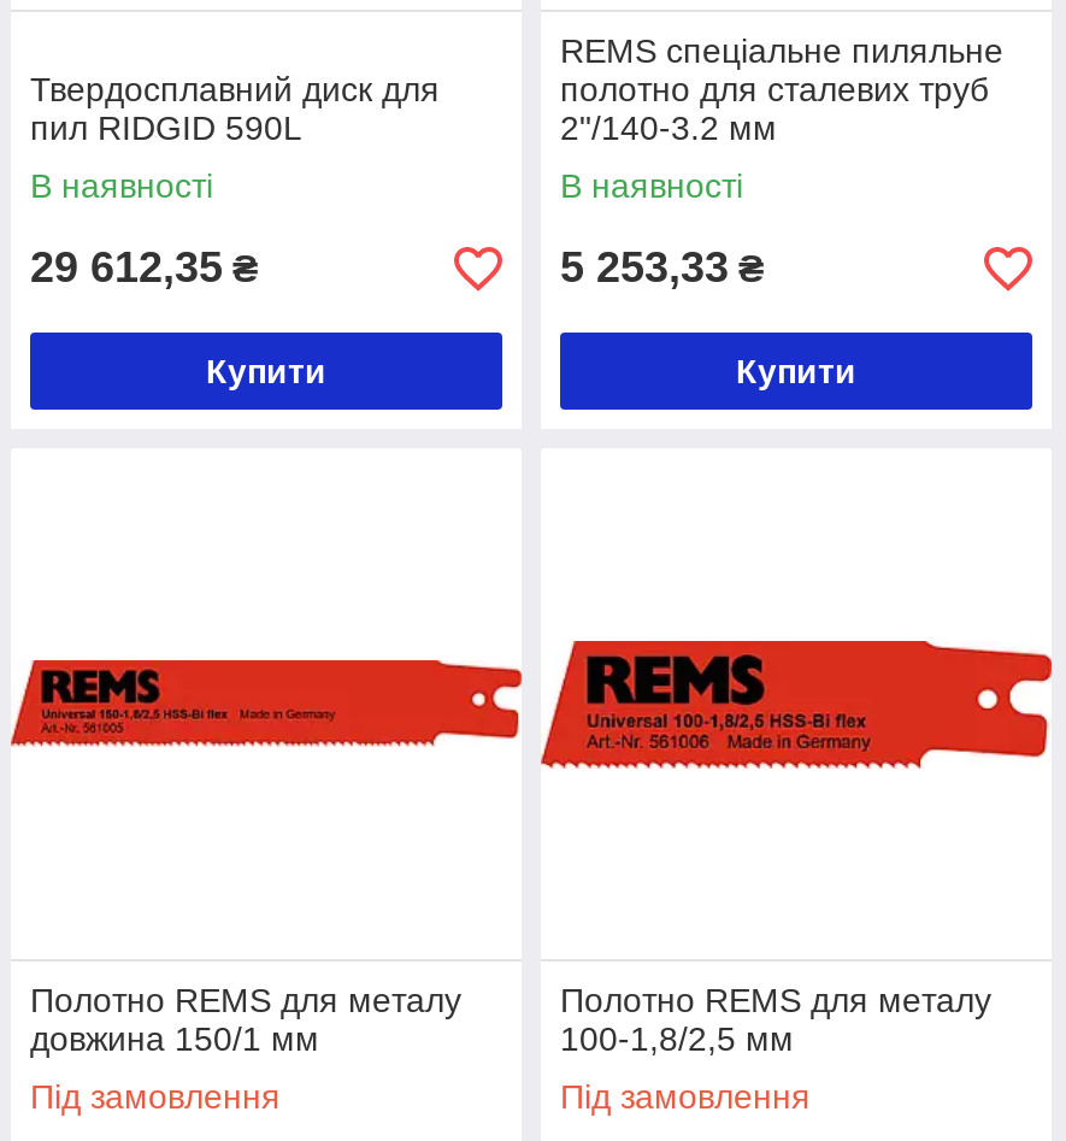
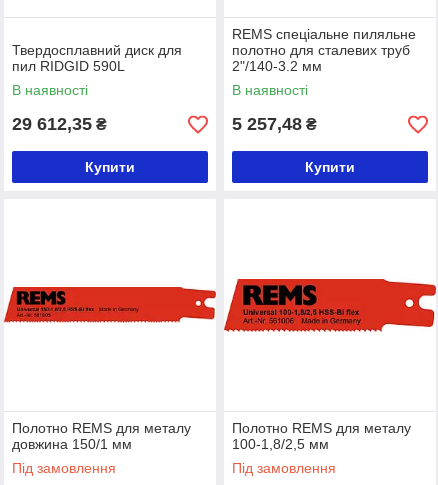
[560,243,765,292] 5 253,33 ₴ -> [232,114,317,134] 5 257,48 ₴

